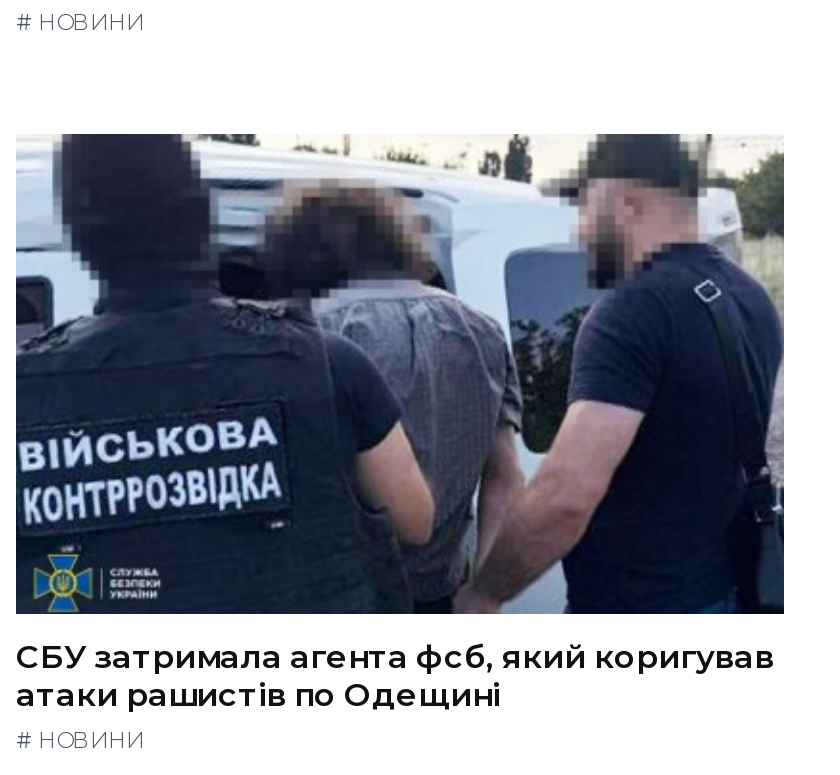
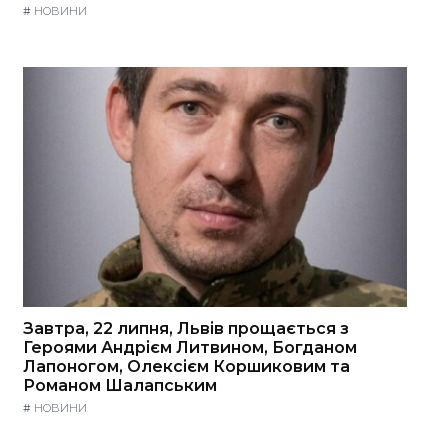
[16,134,784,713] [image] | СБУ затримала агента фсб, який коригував | атаки рашистів по Одещині -> [22,66,408,395] [image] | Завтра, 22 липня, Львів прощається з | Героями Андрієм Литвином, Богданом | Лапоногом, Олексієм Коршиковим та | Романом Шалапським

